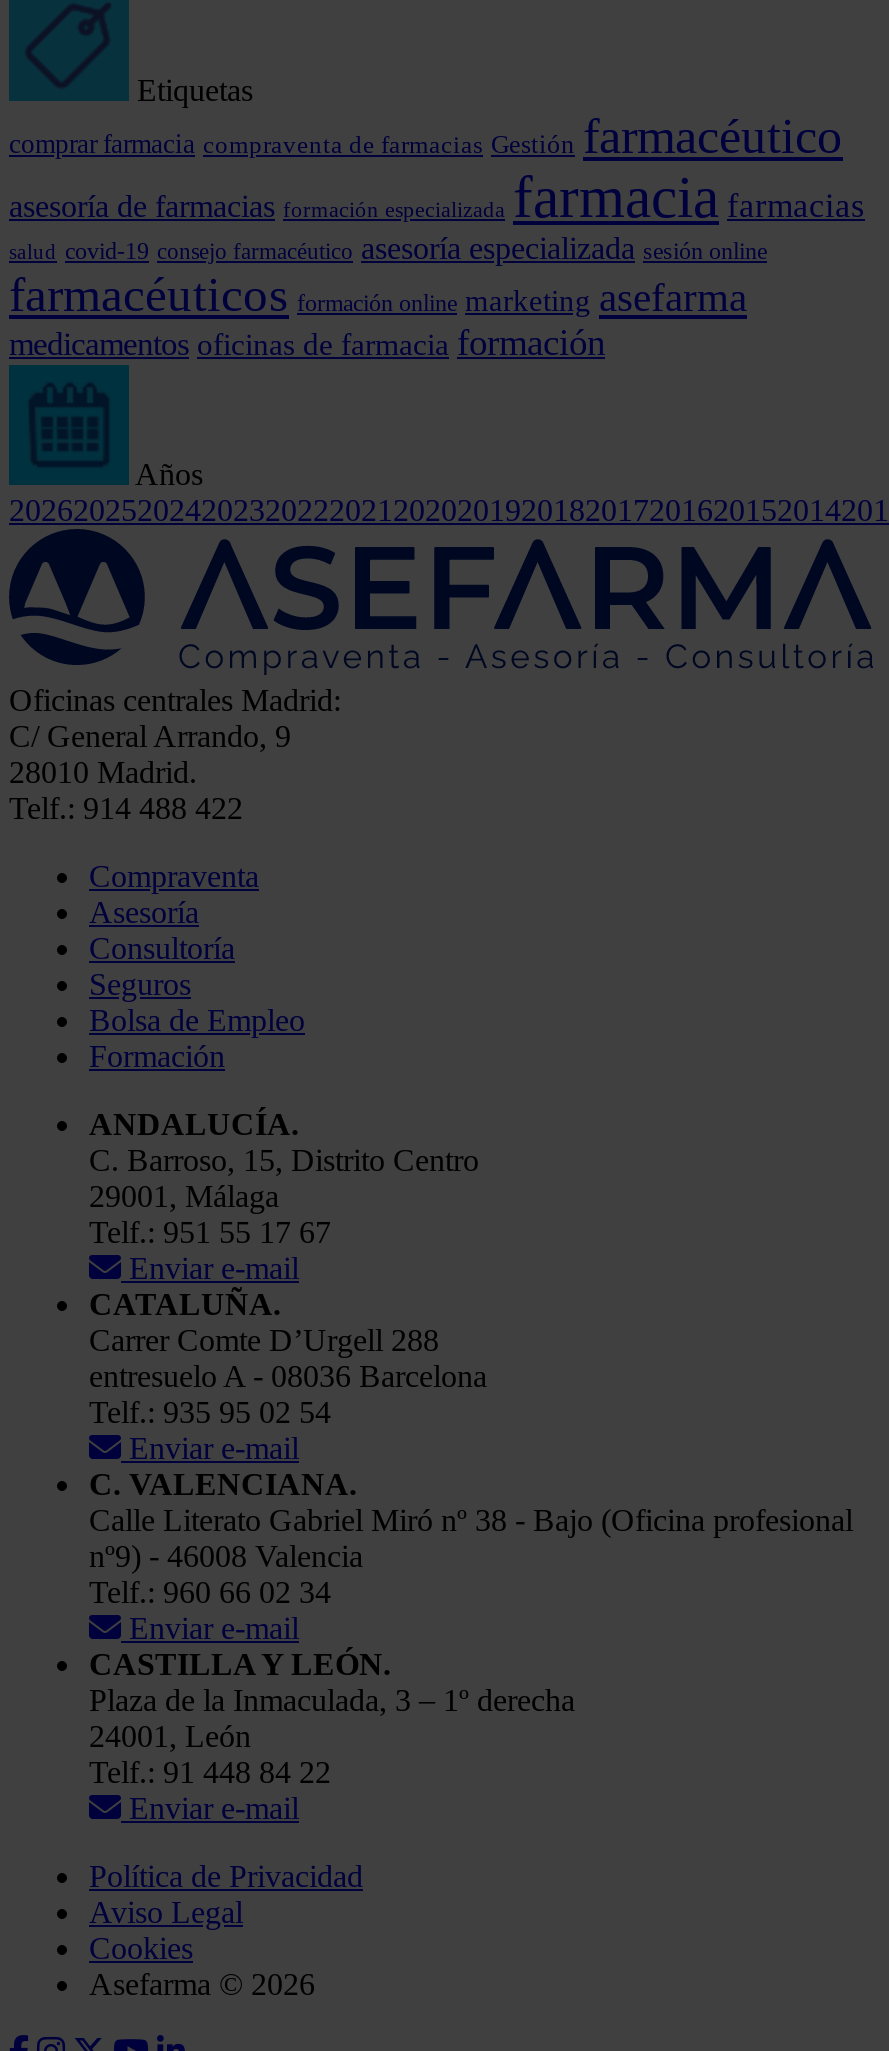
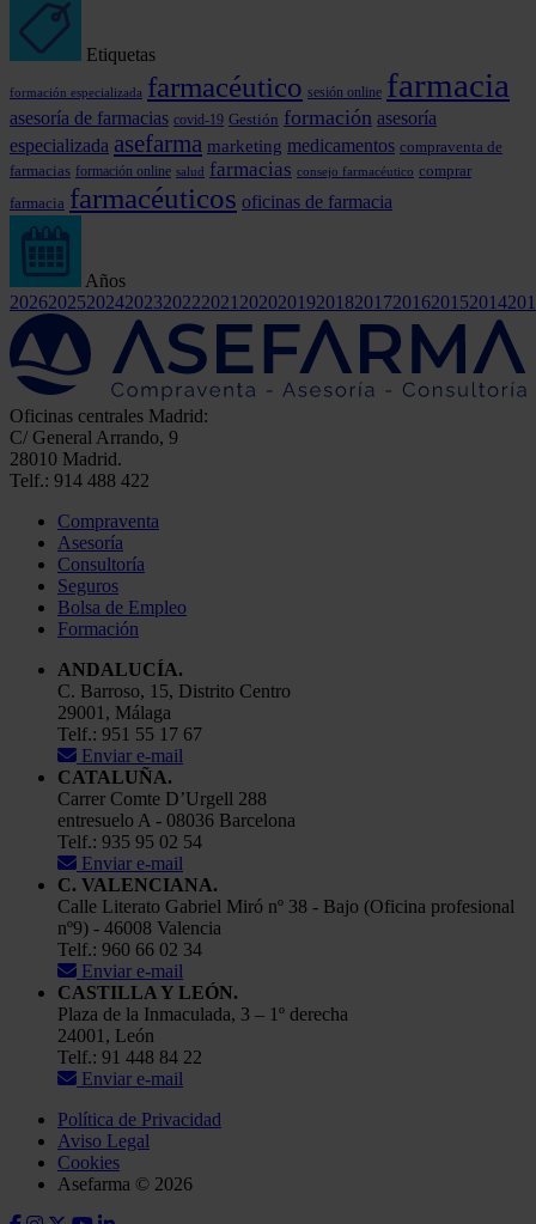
[9,109,865,363] comprar farmacia compraventa de farmacias Gestión farmacéutico | asesoría de farmacias formación especializada farmacia farmacias | salud covid-19 consejo farmacéutico asesoría especializada sesión online | farmacéuticos formación online marketing asefarma | medicamentos oficinas de farmacia formación -> [10,66,510,214] formación especializada farmacéutico sesión online farmacia | asesoría de farmacias covid-19 Gestión formación asesoría | especializada asefarma marketing medicamentos compraventa de | farmacias formación online salud farmacias consejo farmacéutico comprar | farmacia farmacéuticos oficinas de farmacia

